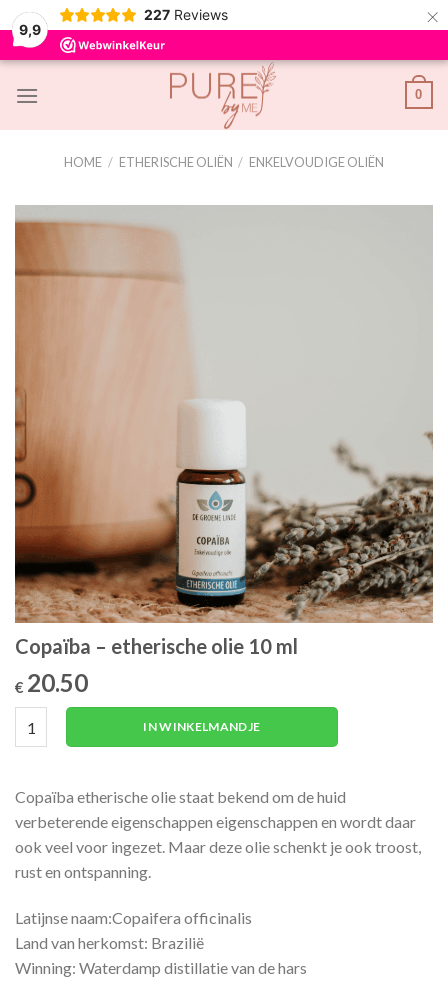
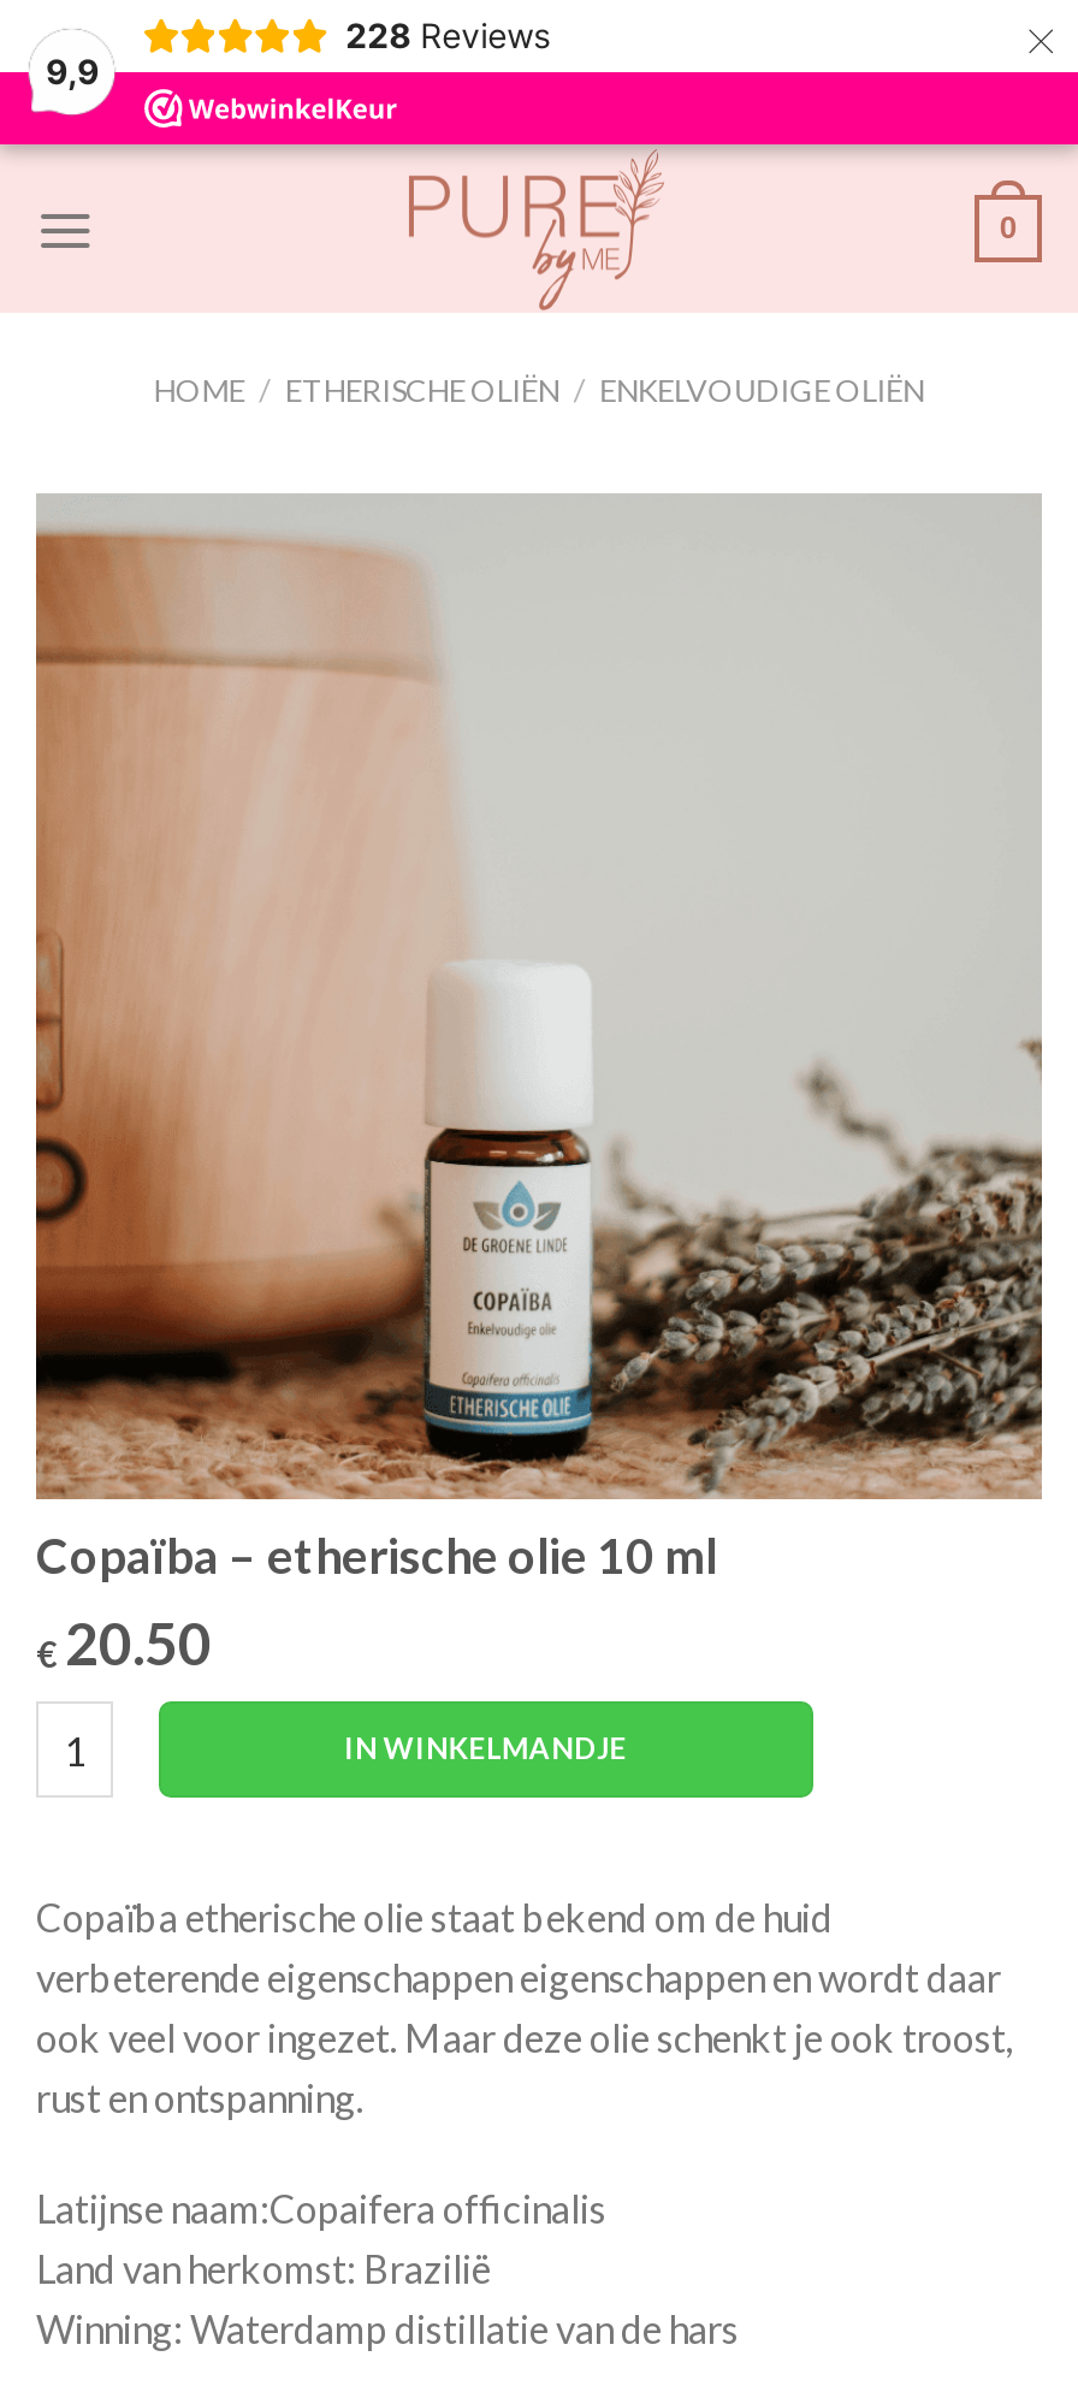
[144,6,228,23] 227 Reviews -> [346,14,550,55] 228 Reviews

